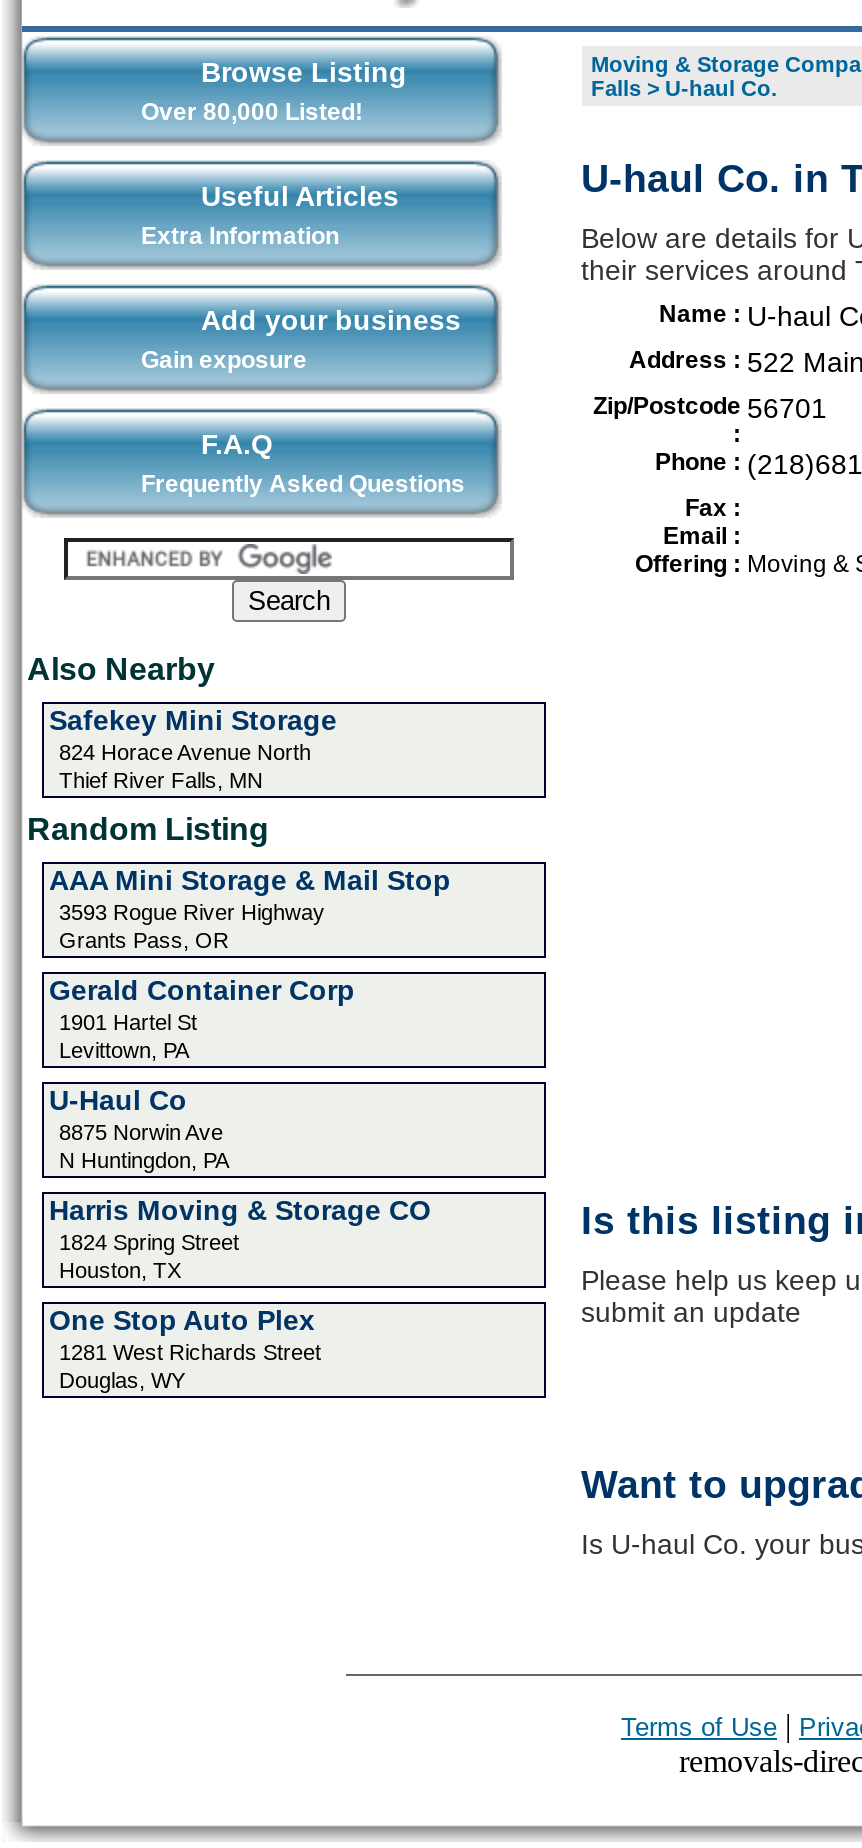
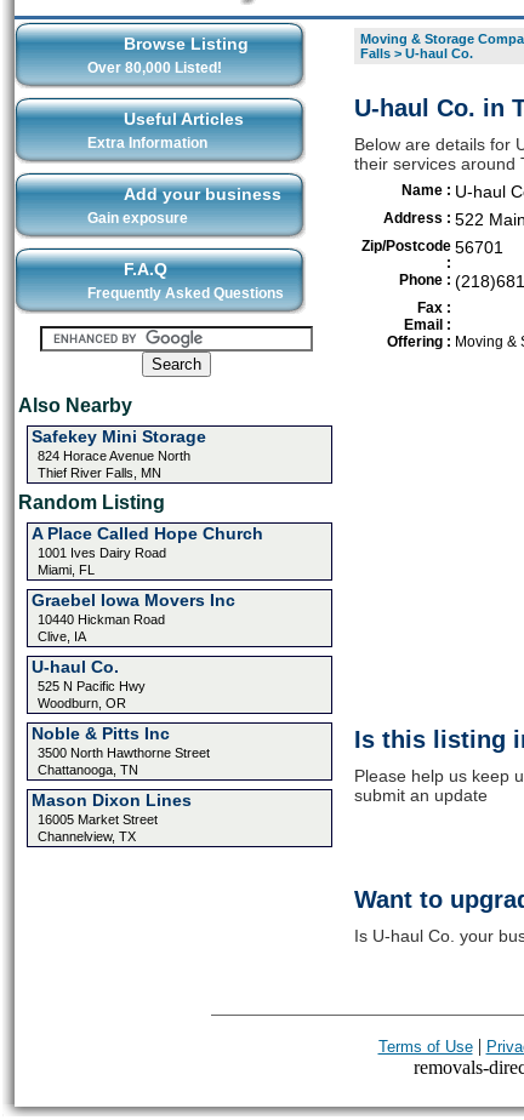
[49,864,451,952] AAA Mini Storage & Mail Stop | 3593 Rogue River Highway | Grants Pass, OR -> [31,524,263,577] A Place Called Hope Church | 1001 Ives Dairy Road | Miami, FL
[49,974,355,1062] Gerald Container Corp | 1901 Hartel St | Levittown, PA -> [31,590,235,644] Graebel Iowa Movers Inc | 10440 Hickman Road | Clive, IA
[49,1084,229,1172] U-Haul Co | 8875 Norwin Ave | N Huntingdon, PA -> [31,657,145,710] U-haul Co. | 525 N Pacific Hwy | Woodburn, OR
[49,1194,431,1282] Harris Moving & Storage CO | 1824 Spring Street | Houston, TX -> [31,724,209,777] Noble & Pitts Inc | 3500 North Hawthorne Street | Chattanooga, TN
[49,1304,321,1392] One Stop Auto Plex | 1281 West Richards Street | Douglas, WY -> [31,790,191,844] Mason Dixon Lines | 16005 Market Street | Channelview, TX

